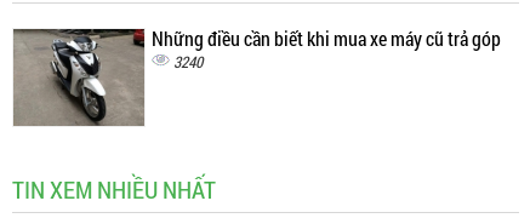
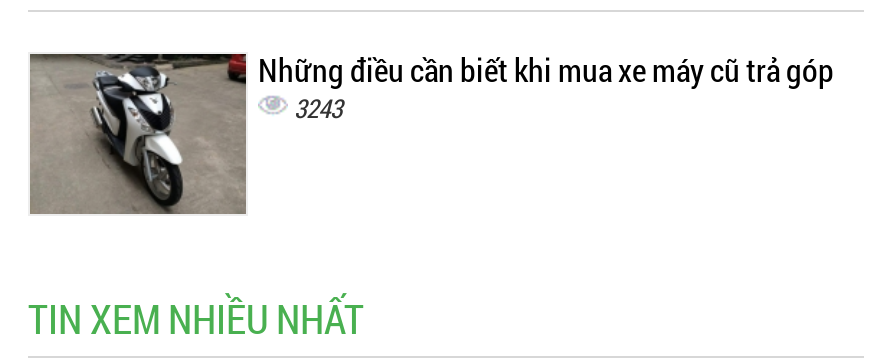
[173,50,203,72] 3240 -> [294,89,342,125] 3243

